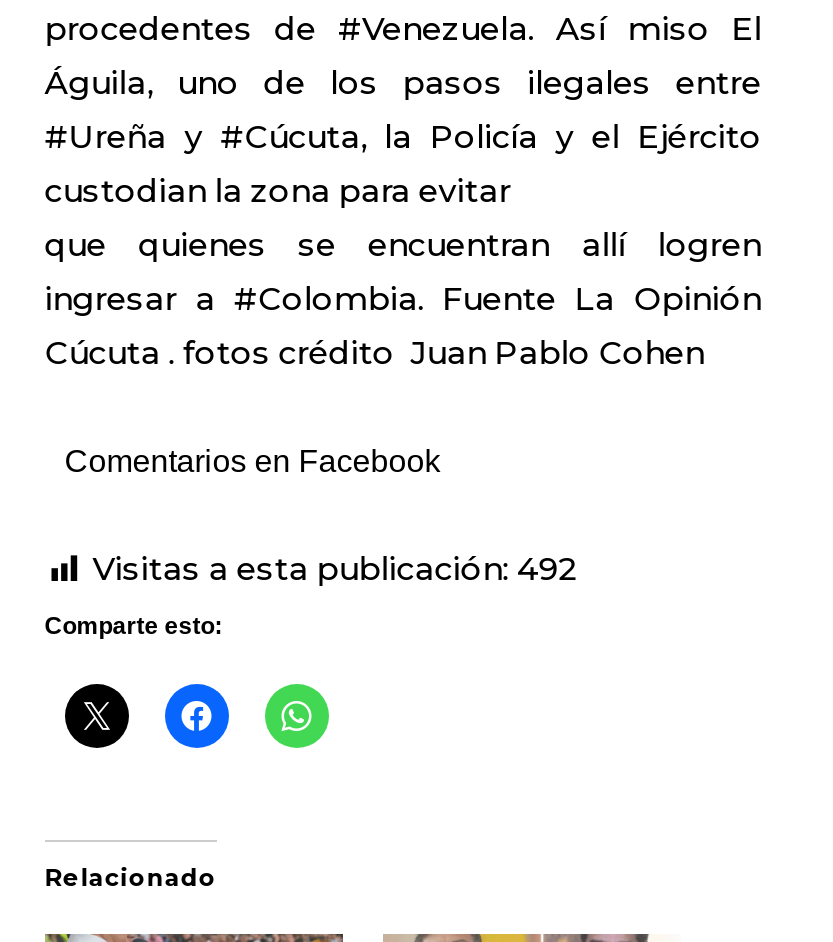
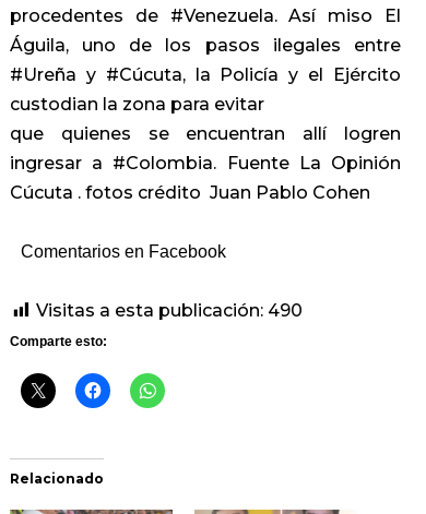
[93,550,579,588] Visitas a esta publicación: 492 -> [36,300,302,321] Visitas a esta publicación: 490

